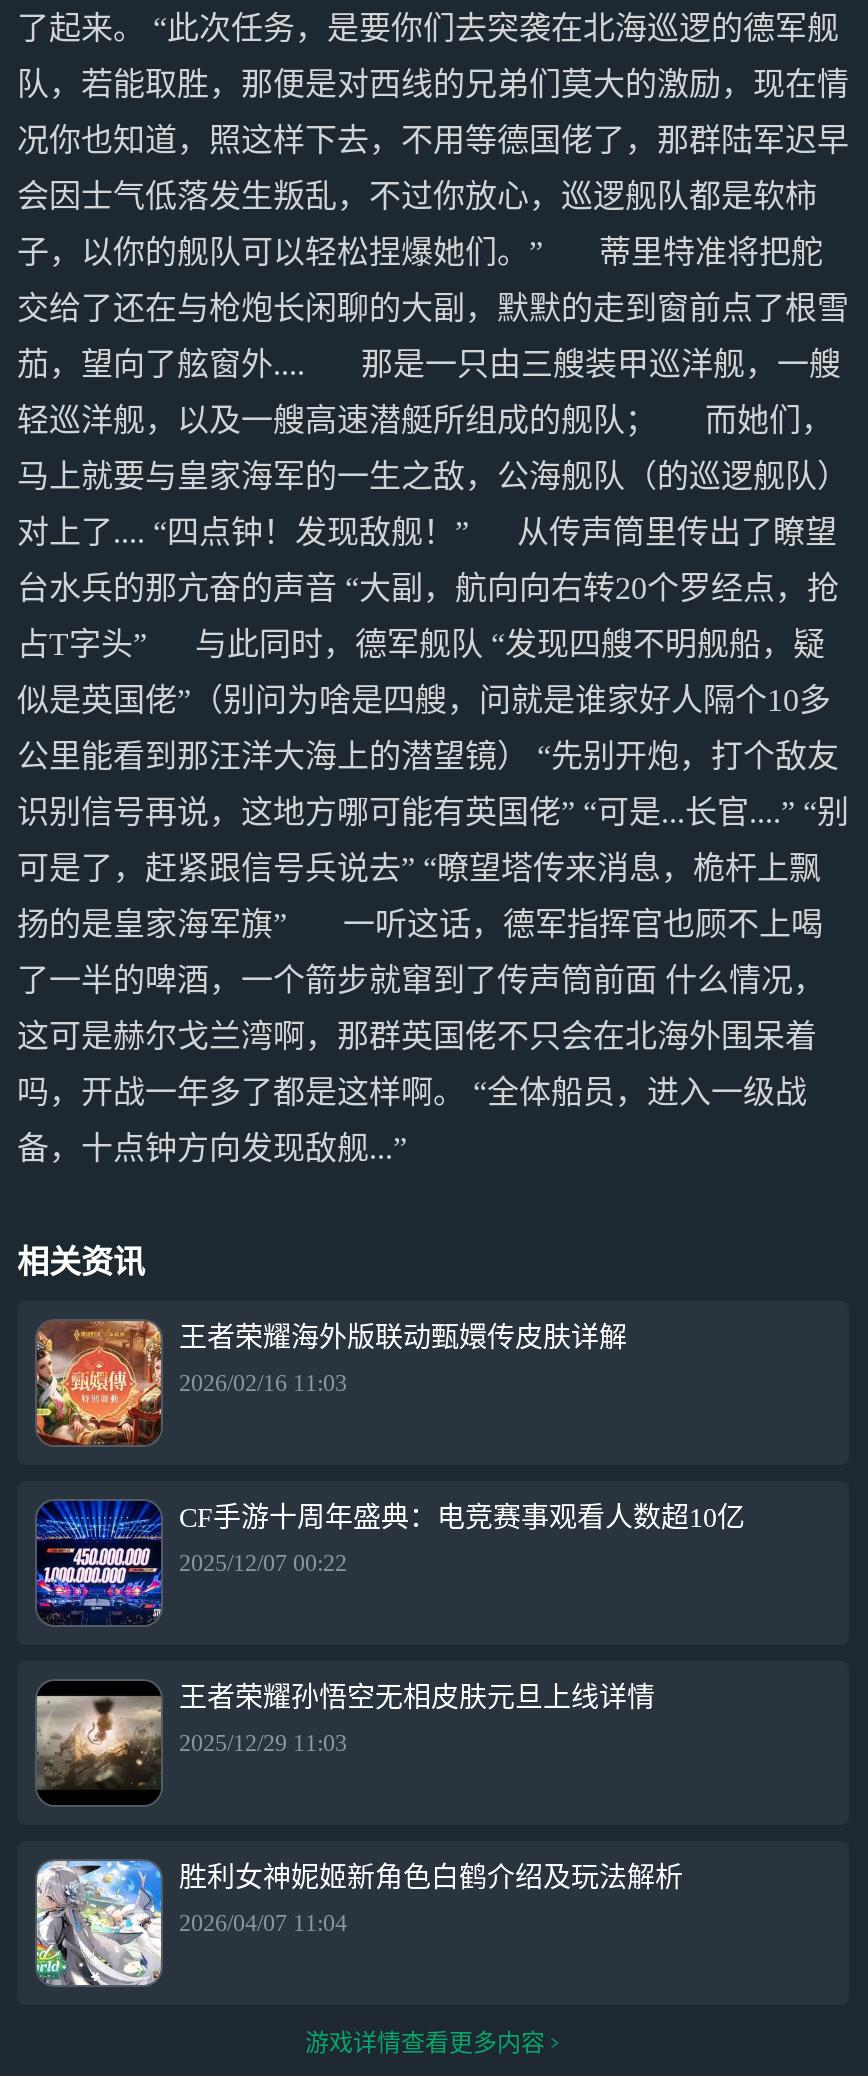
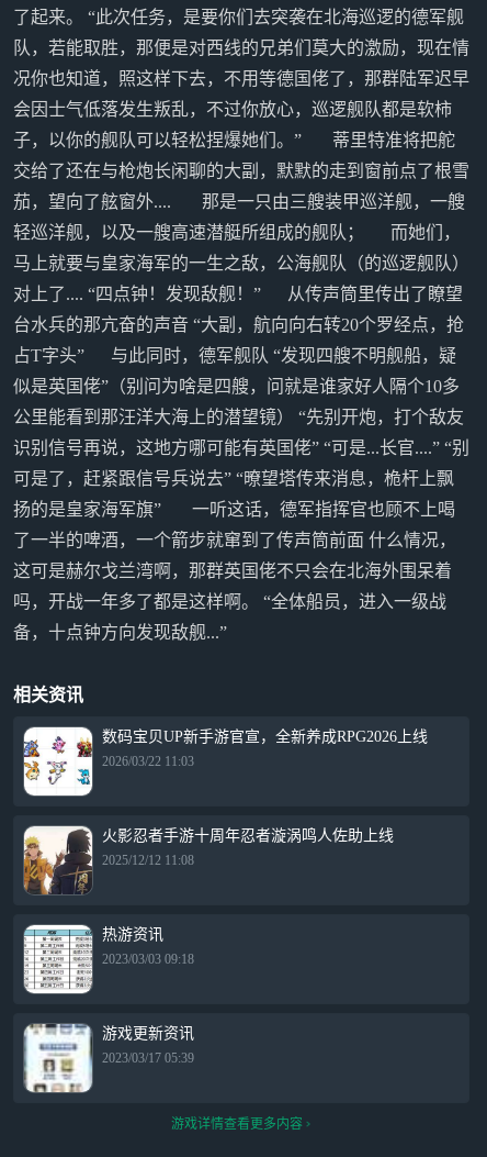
[35,1319,627,1447] [image] | 王者荣耀海外版联动甄嬛传皮肤详解 -> [23,726,428,797] [image] | 数码宝贝UP新手游官宣，全新养成RPG2026上线
[179,1369,347,1397] 2026/02/16 11:03 -> [102,754,194,769] 2026/03/22 11:03
[35,1499,745,1625] [image] | CF手游十周年盛典：电竞赛事观看人数超10亿 -> [23,825,394,895] [image] | 火影忍者手游十周年忍者漩涡鸣人佐助上线
[179,1549,347,1577] 2025/12/07 00:22 -> [102,853,194,868] 2025/12/12 11:08
[35,1679,655,1807] [image] | 王者荣耀孙悟空无相皮肤元旦上线详情 -> [23,924,163,994] [image] | 热游资讯
[179,1729,347,1757] 2025/12/29 11:03 -> [102,952,194,967] 2023/03/03 09:18
[35,1859,683,1987] [image] | 胜利女神妮姬新角色白鹤介绍及玩法解析 -> [24,1023,194,1092] [image] | 游戏更新资讯
[179,1909,347,1937] 2026/04/07 11:04 -> [102,1050,194,1066] 2023/03/17 05:39

